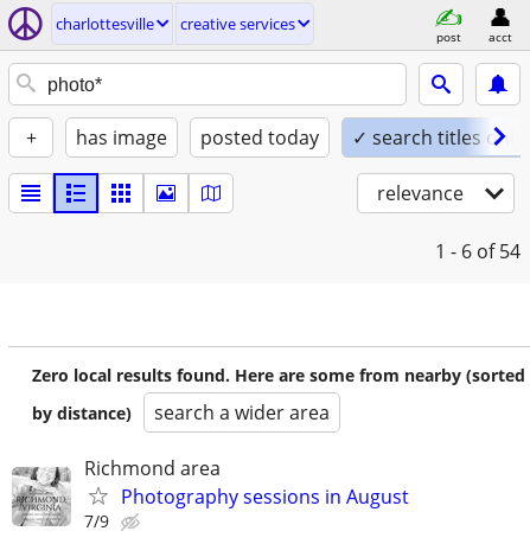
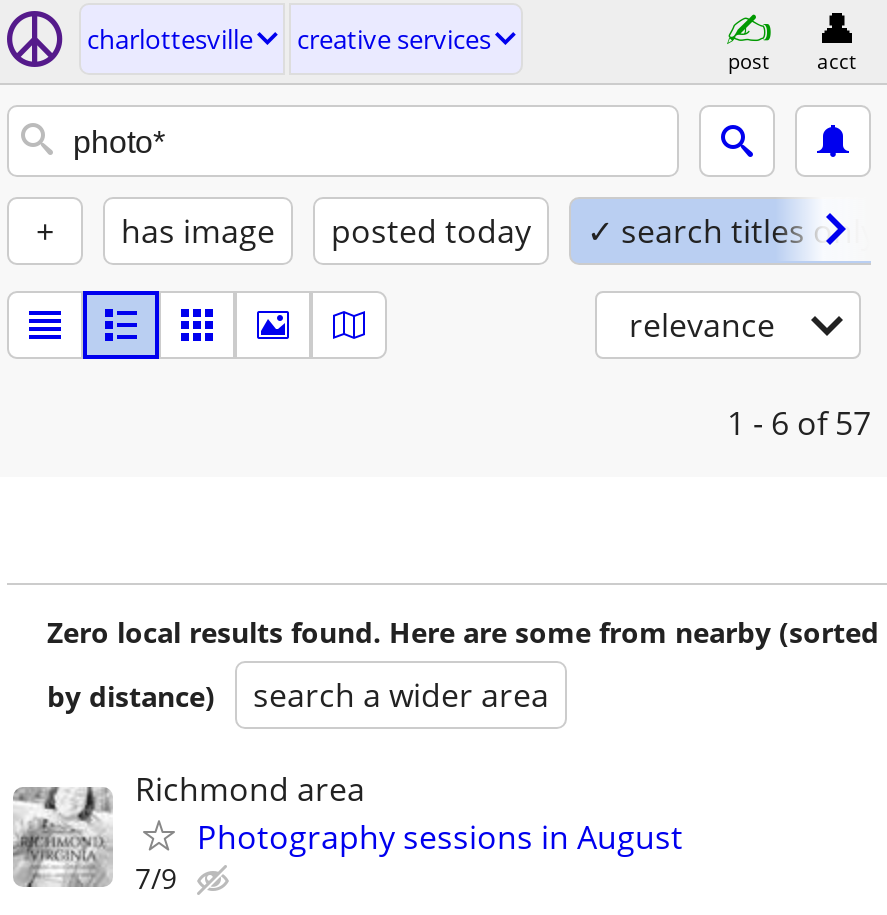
[435,238,521,264] 1 - 6 of 54 -> [727,401,871,445] 1 - 6 of 57

